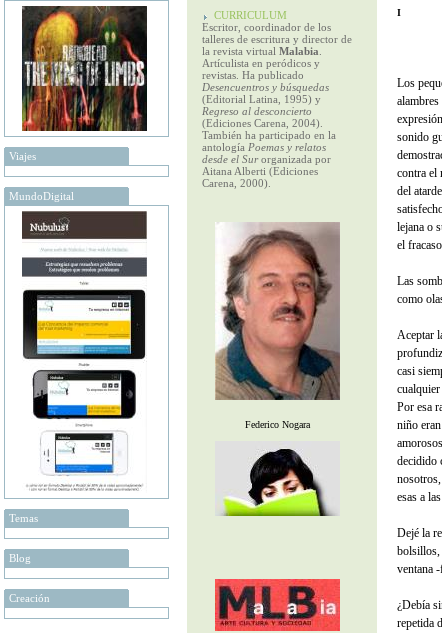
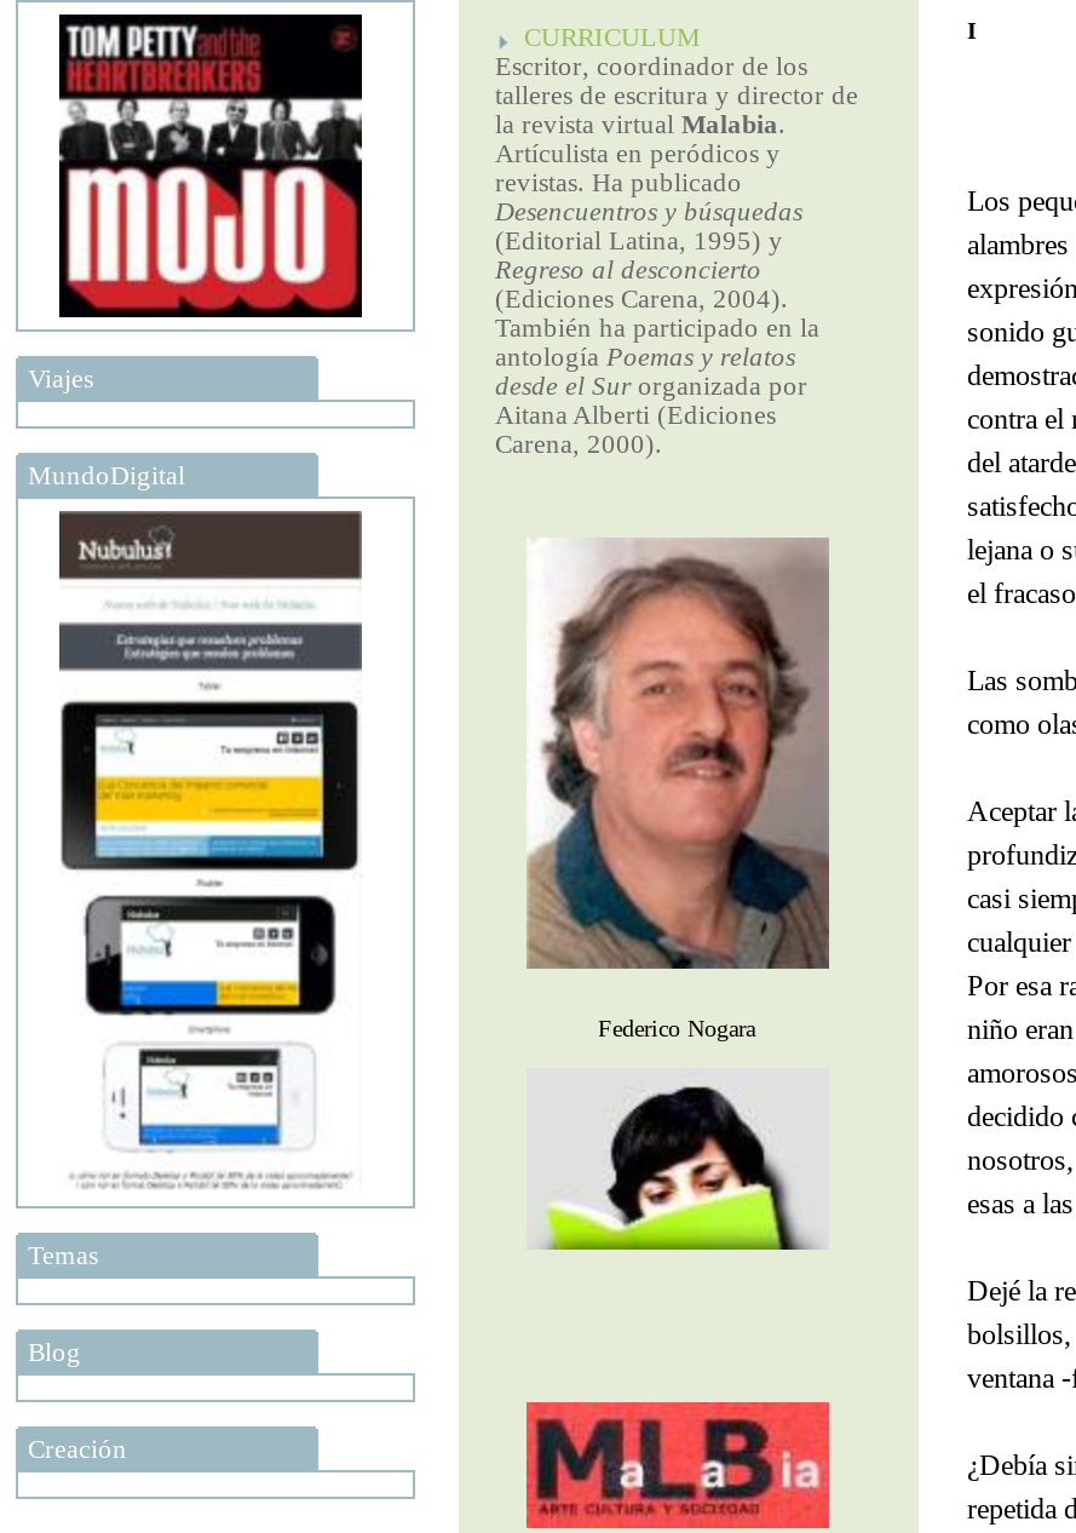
[21,5,148,132] [image] -> [57,12,362,320] [image]

